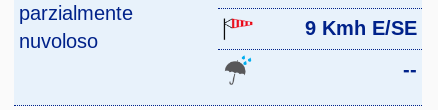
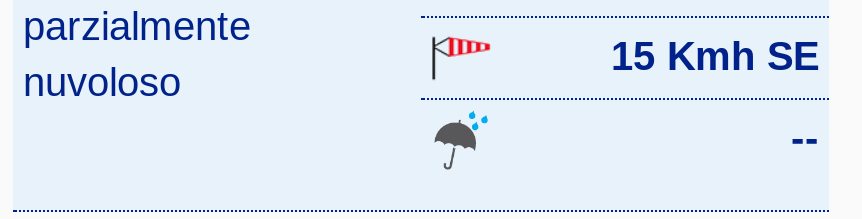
[305,17,417,39] 9 Kmh E/SE -> [611,34,819,78] 15 Kmh SE

